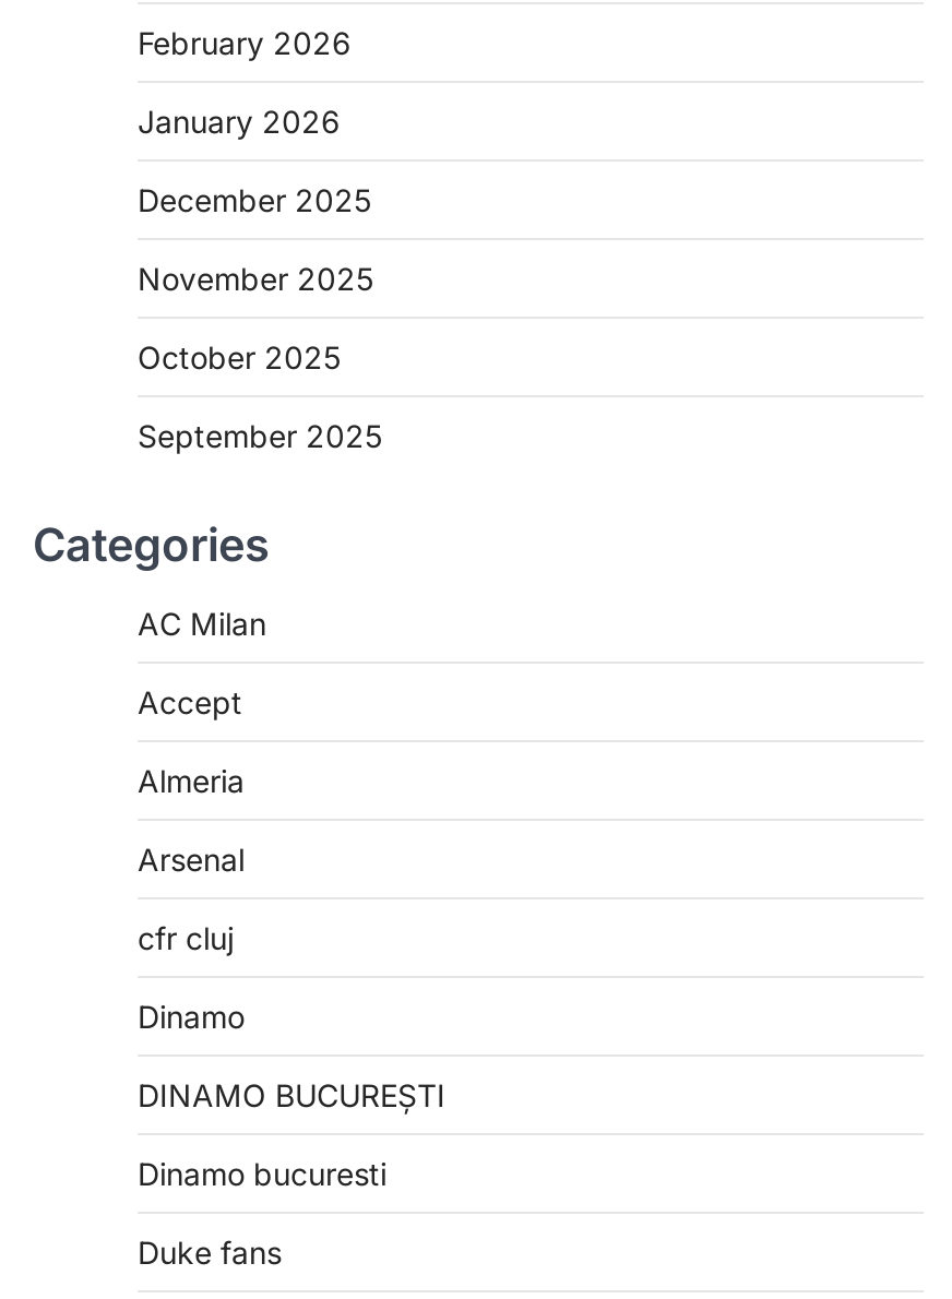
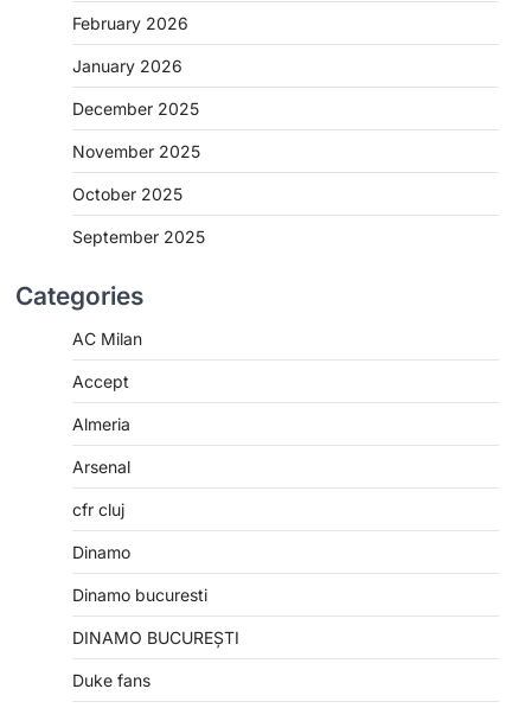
moved [138,1077,445,1114] -> [72,627,239,648]: DINAMO BUCUREȘTI
moved [138,1155,386,1192] -> [72,585,207,605]: Dinamo bucuresti

